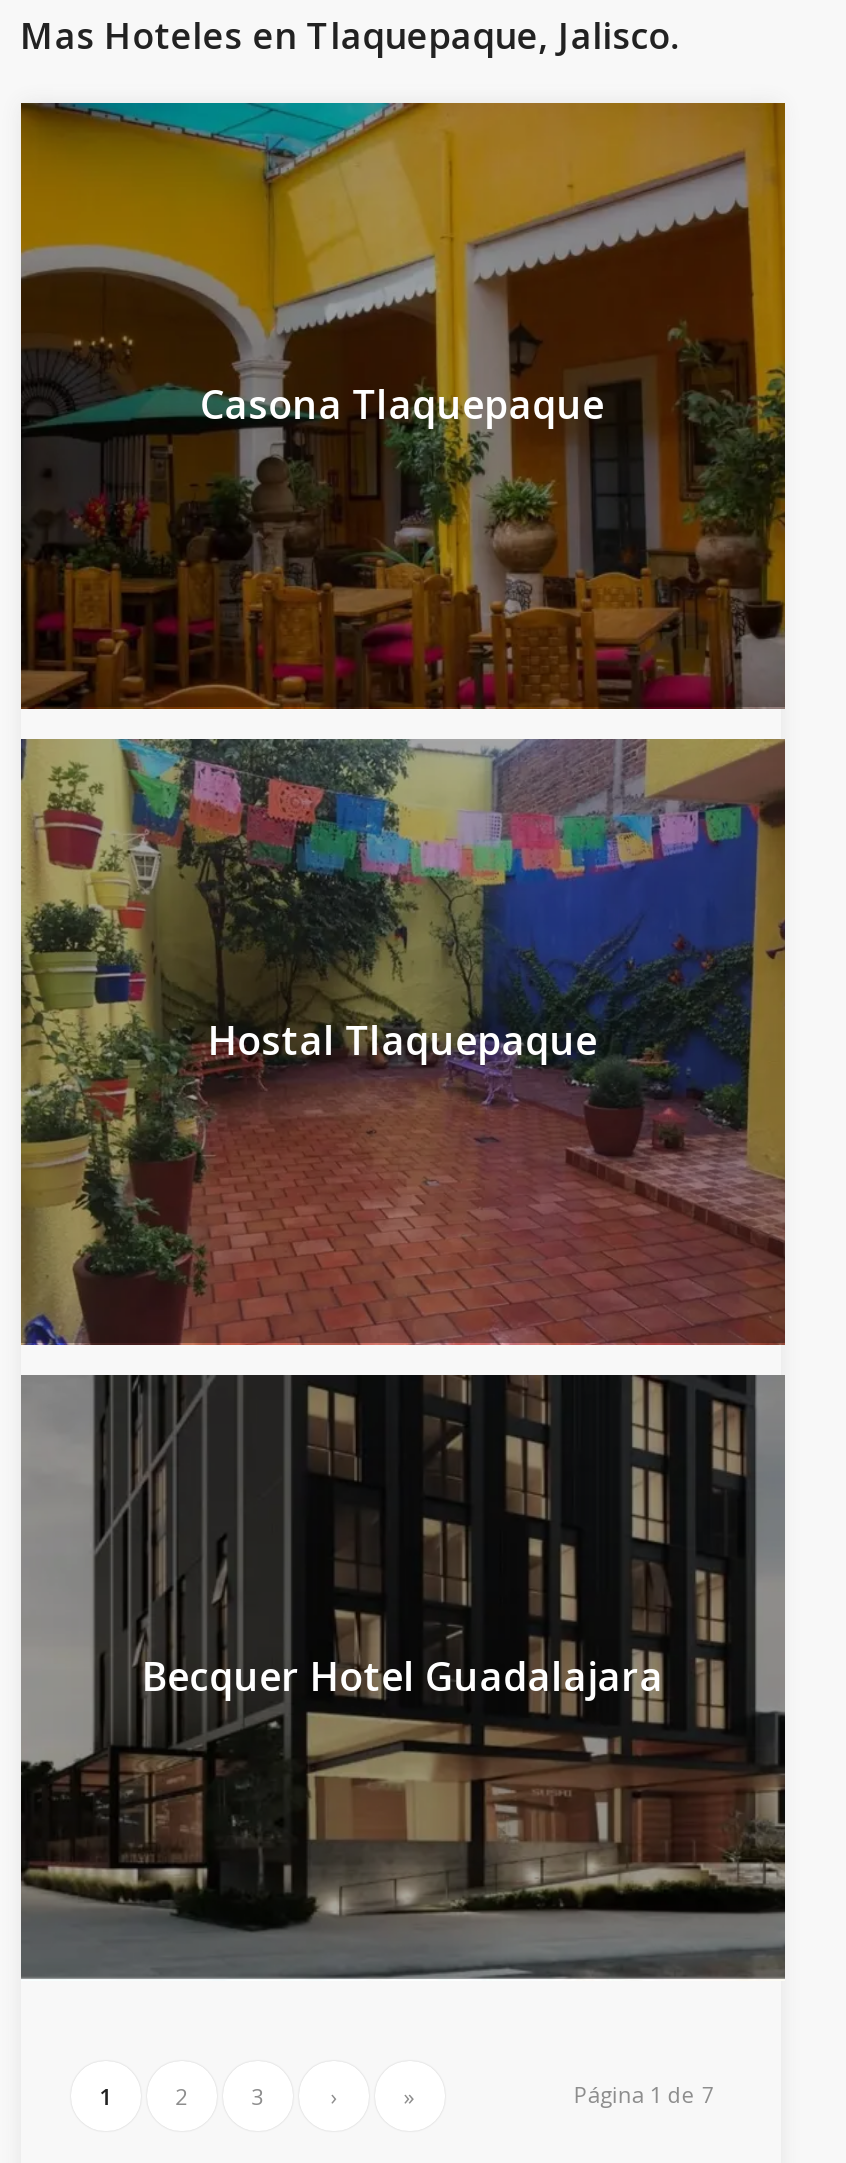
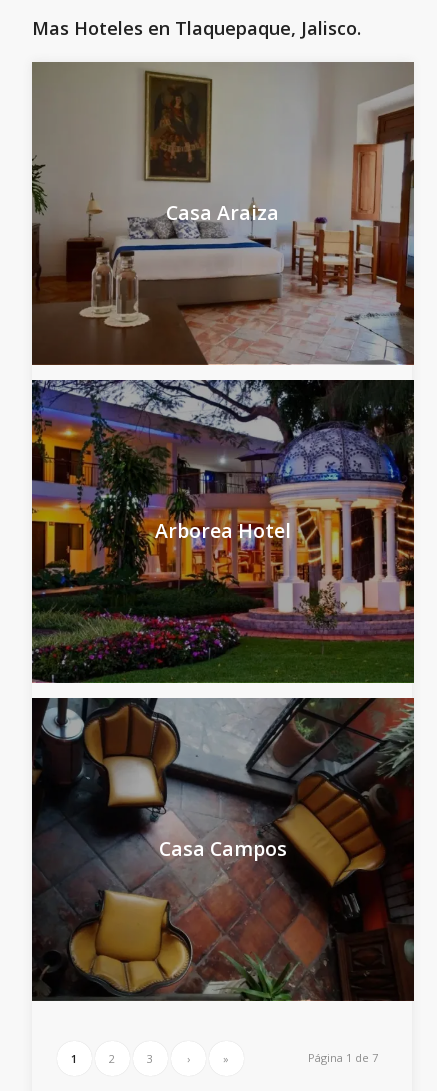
[19,101,787,711] [image] | Casona Tlaquepaque -> [31,61,415,365] [image] | Casa Araiza
[19,737,787,1347] [image] | Hostal Tlaquepaque -> [31,379,415,684] [image] | Arborea Hotel
[21,1375,785,1981] [image] | Becquer Hotel Guadalajara -> [32,698,414,1002] [image] | Casa Campos

